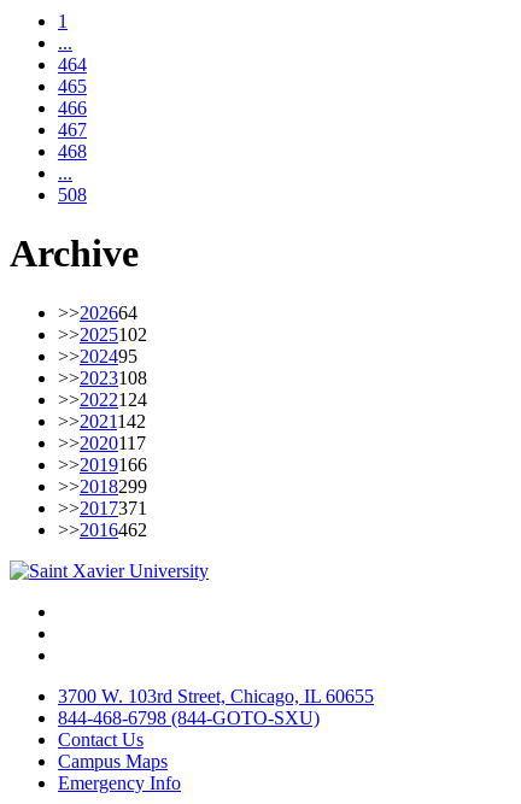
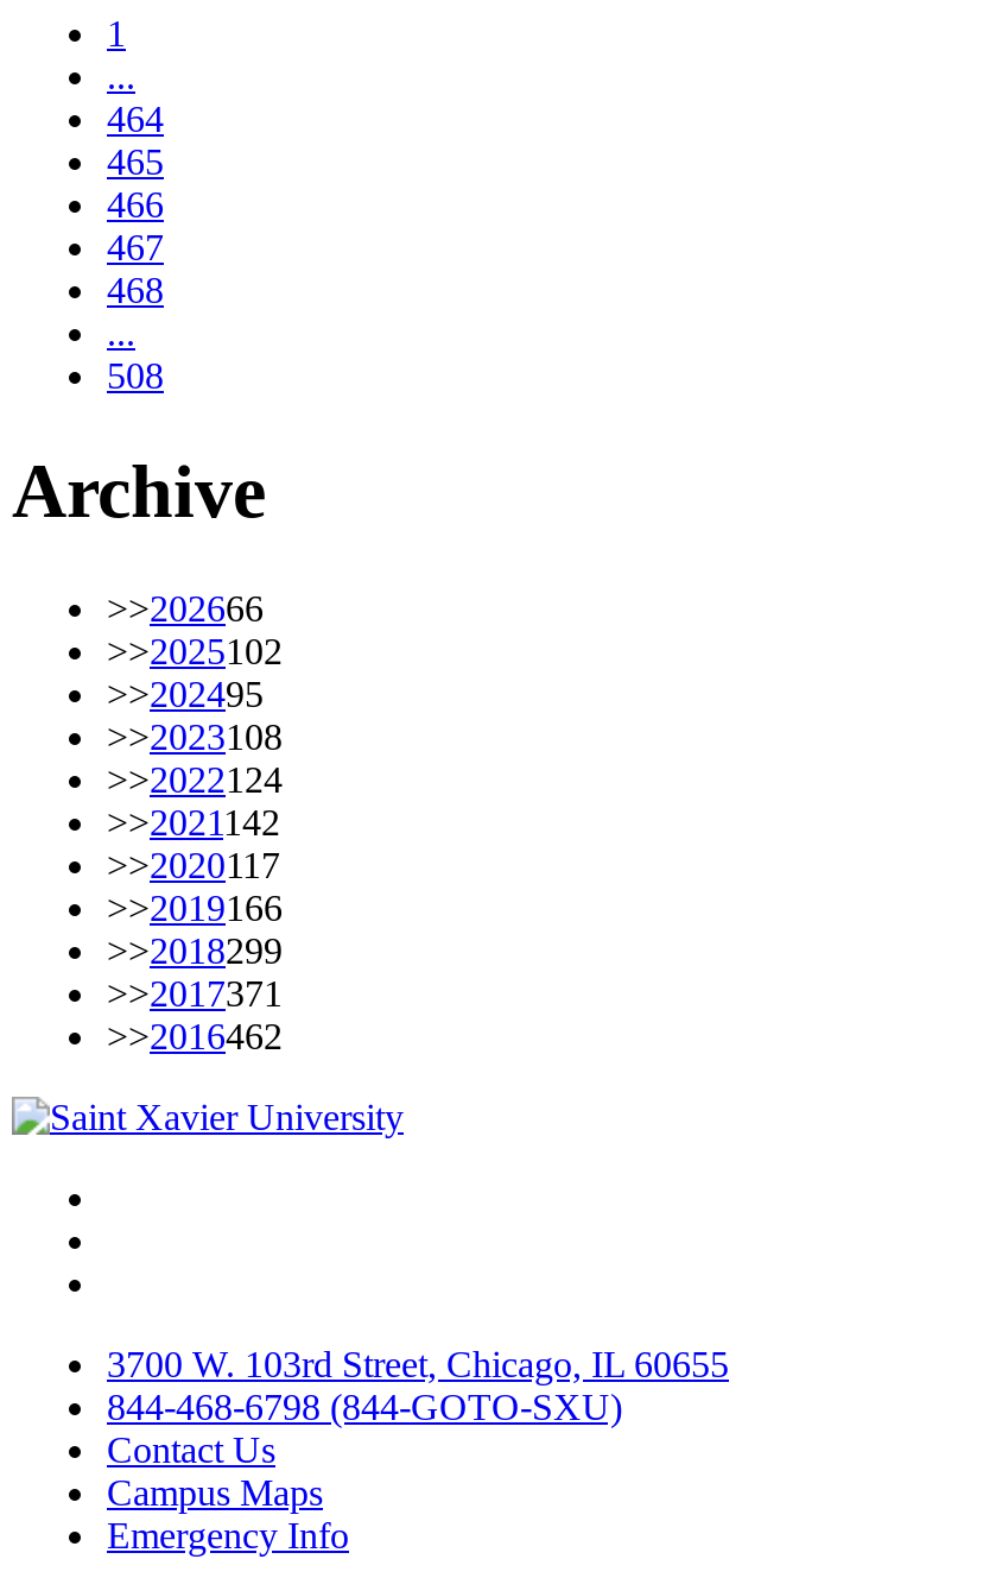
[58,302,137,323] >>202664 -> [107,588,264,628] >>202666

